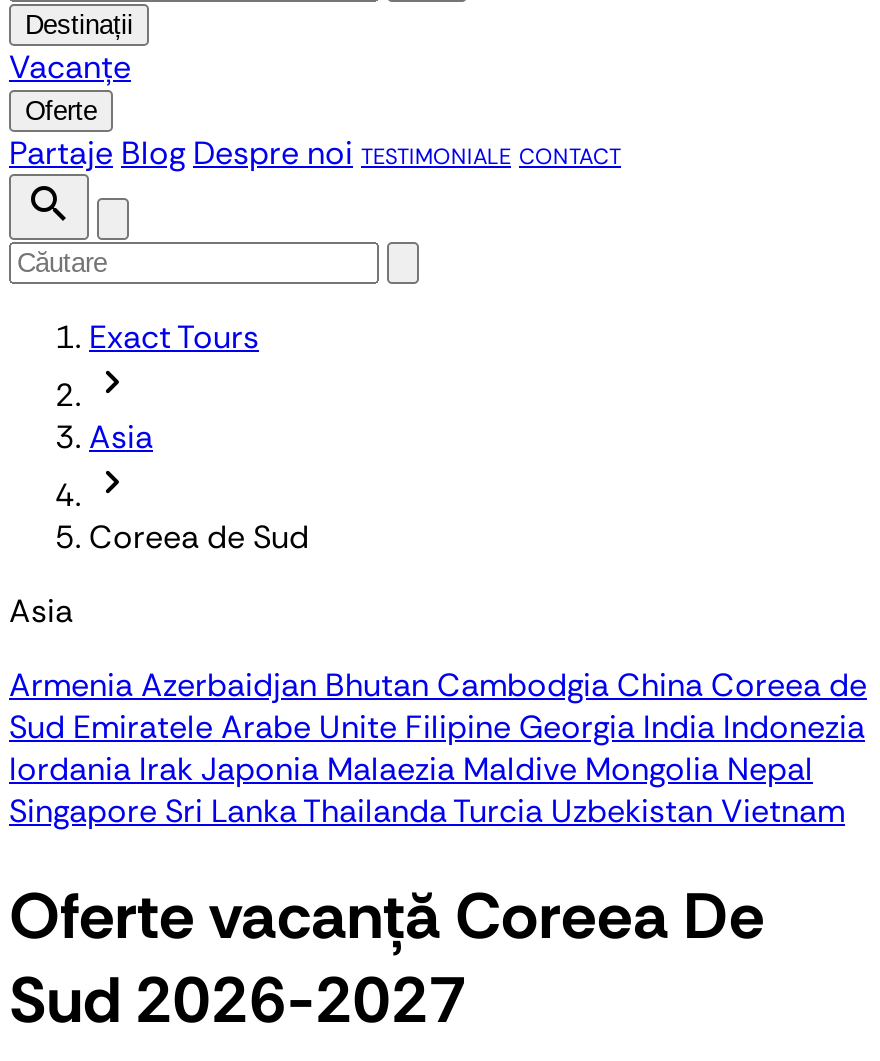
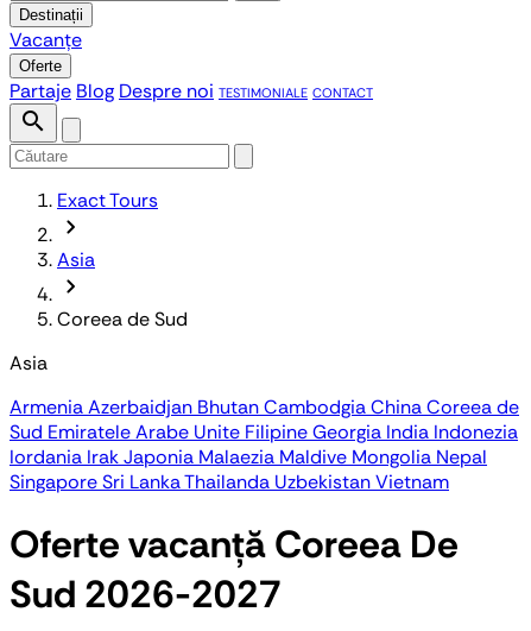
[9,790,845,832] Singapore Sri Lanka Thailanda Turcia Uzbekistan Vietnam -> [10,469,449,494] Singapore Sri LankaThailanda Uzbekistan Vietnam

